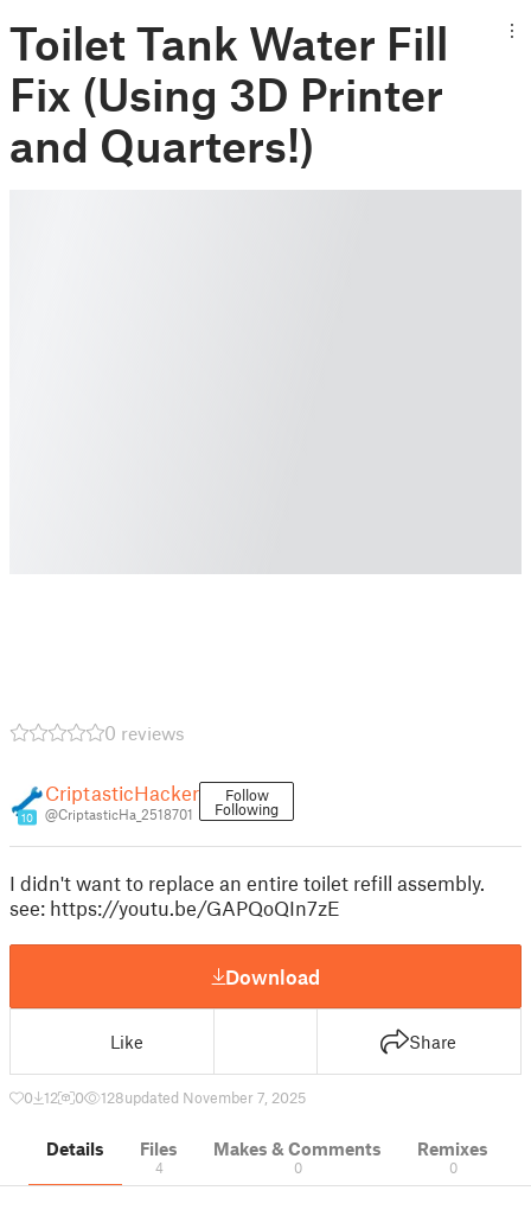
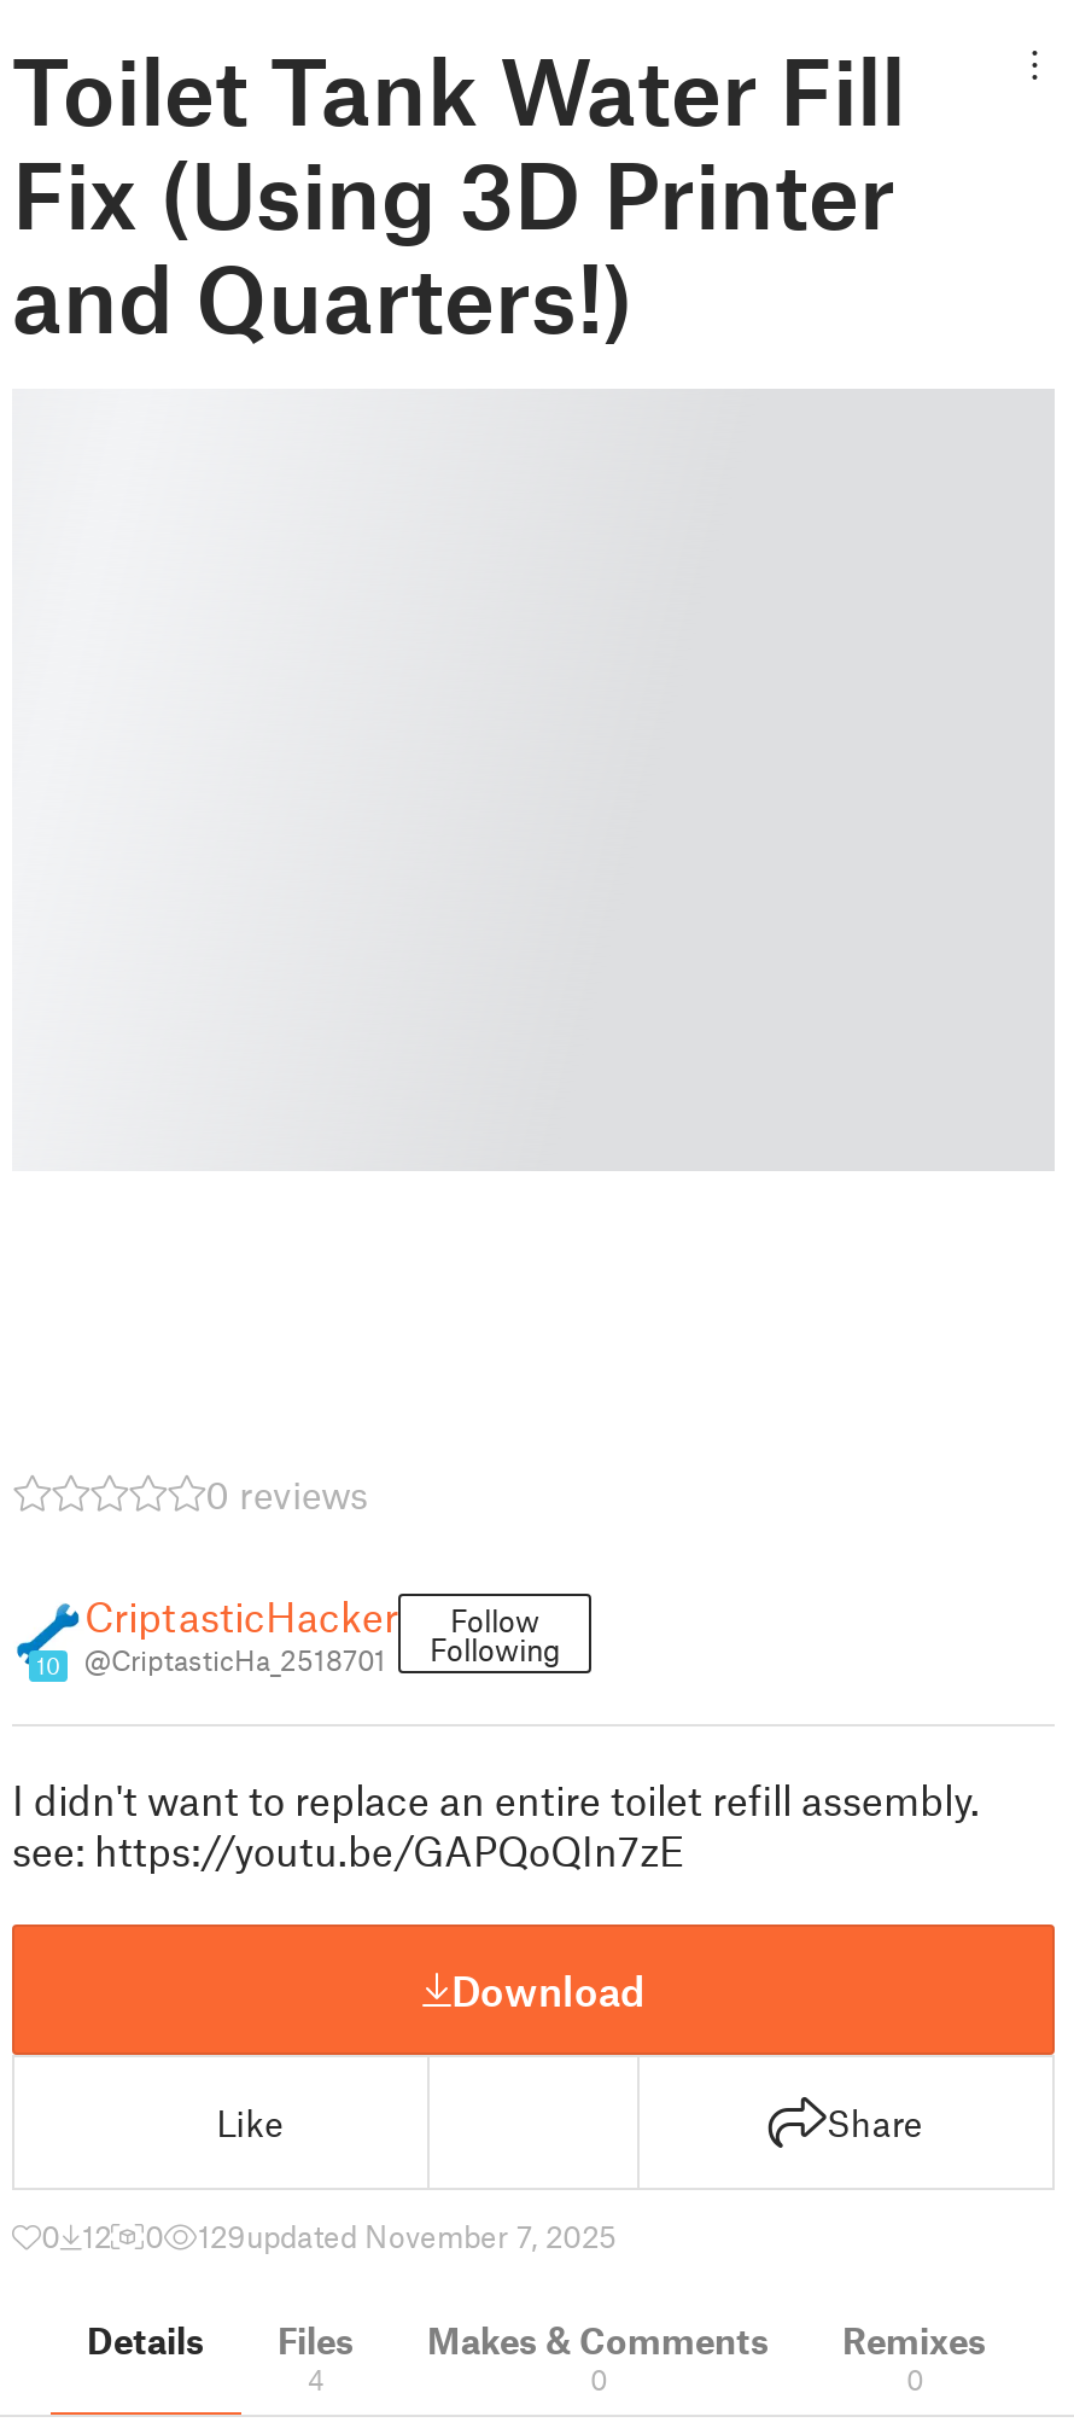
[101,1088,306,1107] 128updated November 7, 2025 -> [198,2217,615,2255] 129updated November 7, 2025

